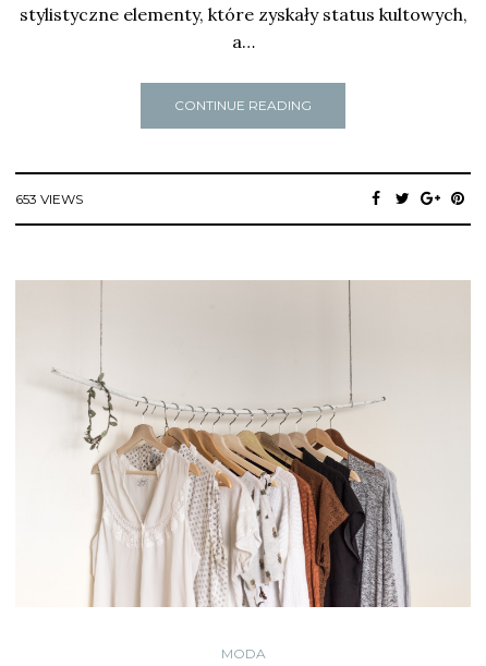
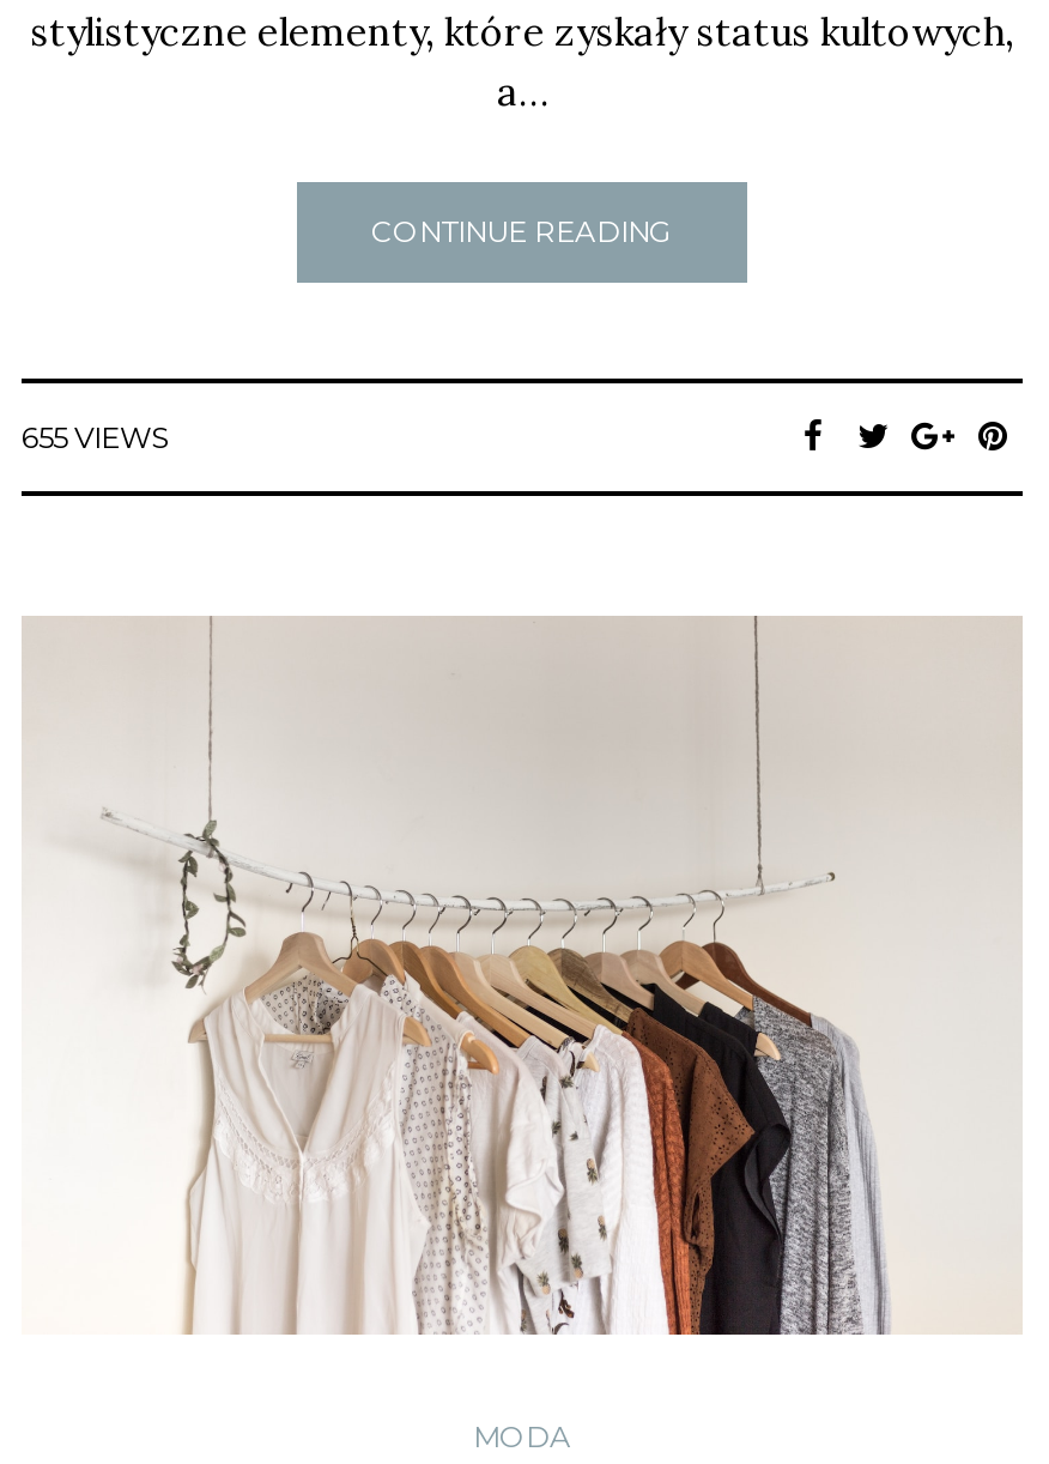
[15,191,83,207] 653 VIEWS -> [22,420,168,456] 655 VIEWS

